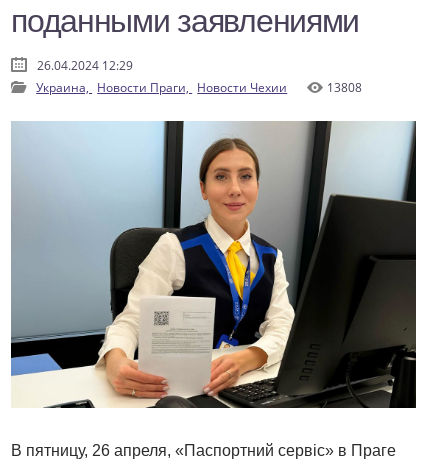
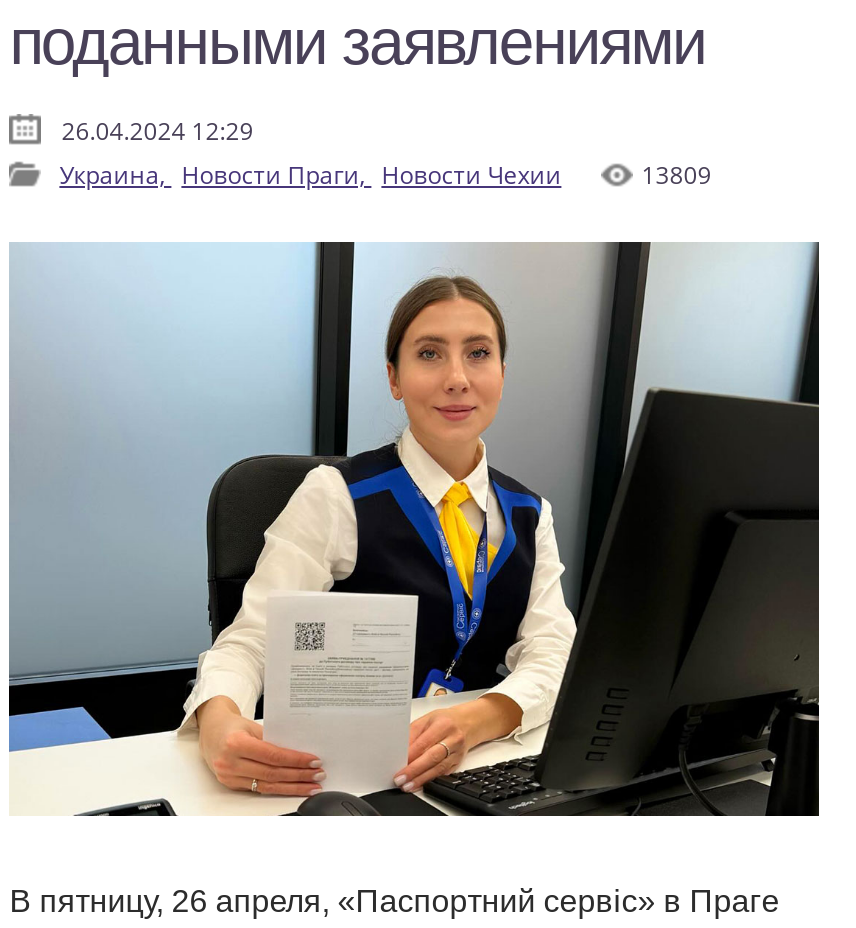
[327,79,362,96] 13808 -> [641,159,711,193] 13809

